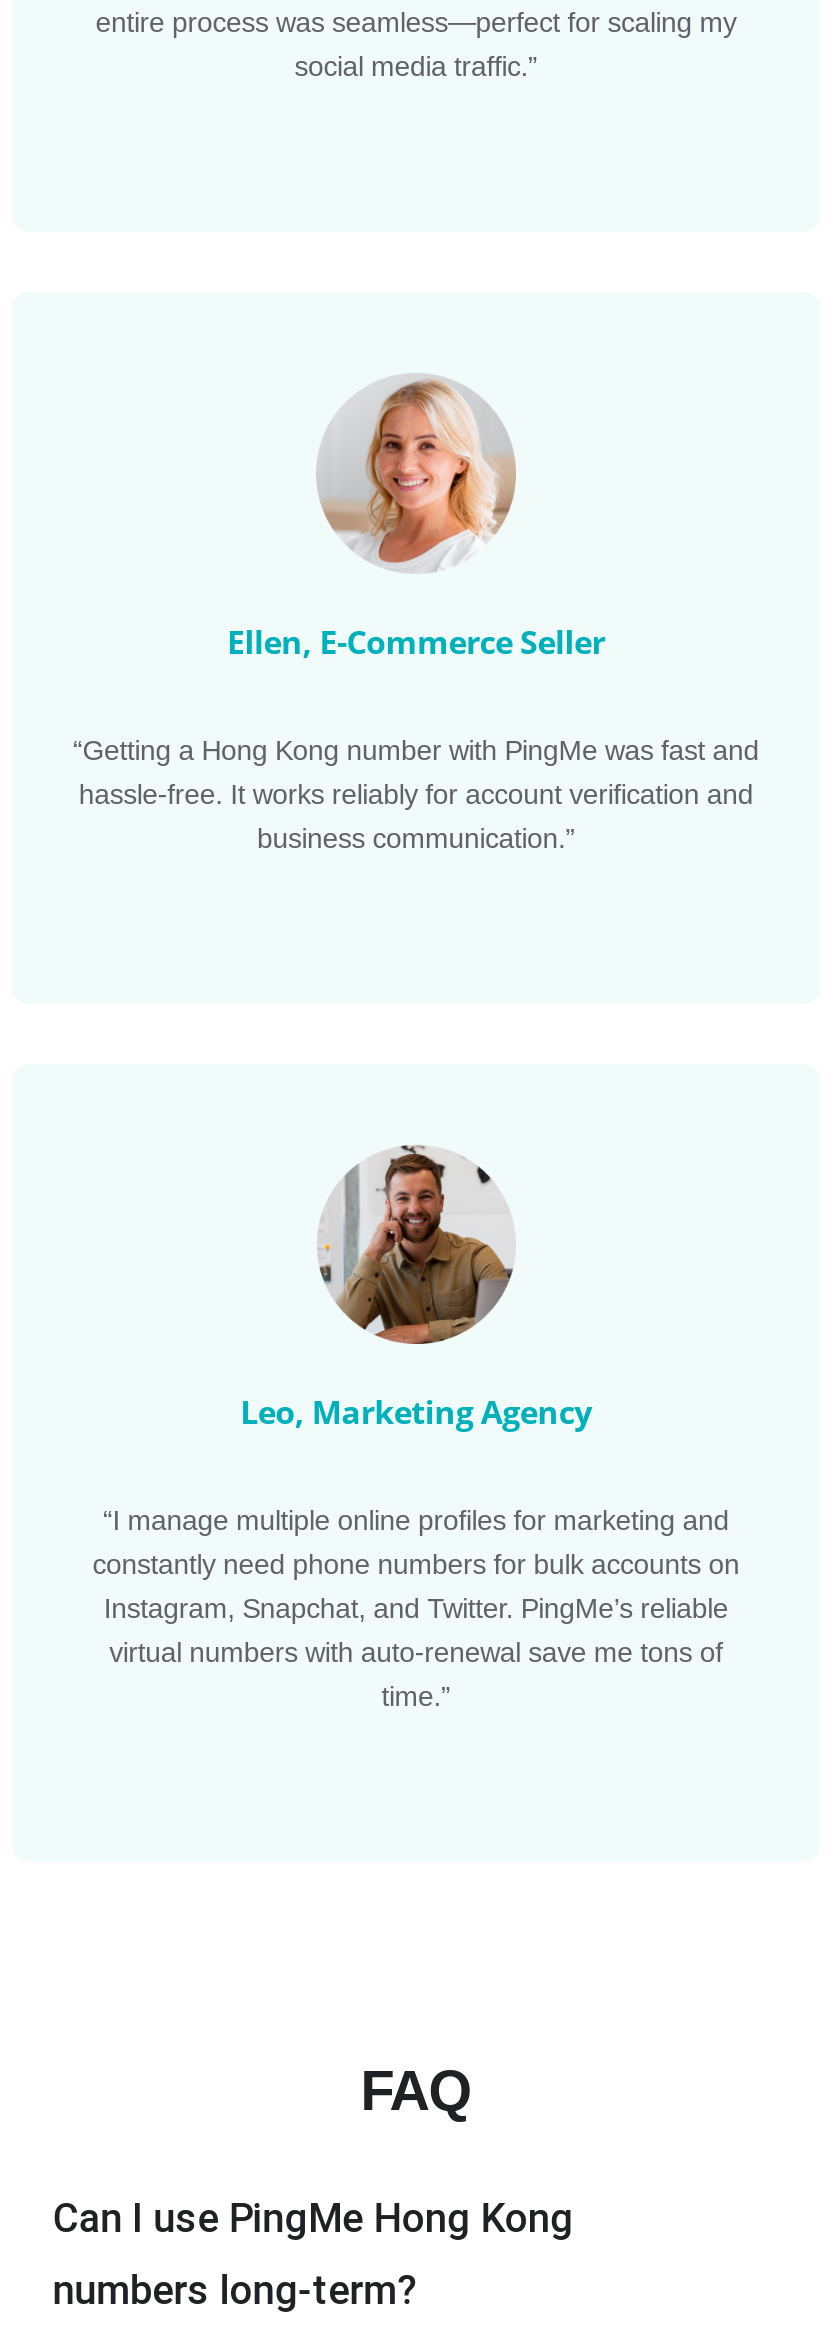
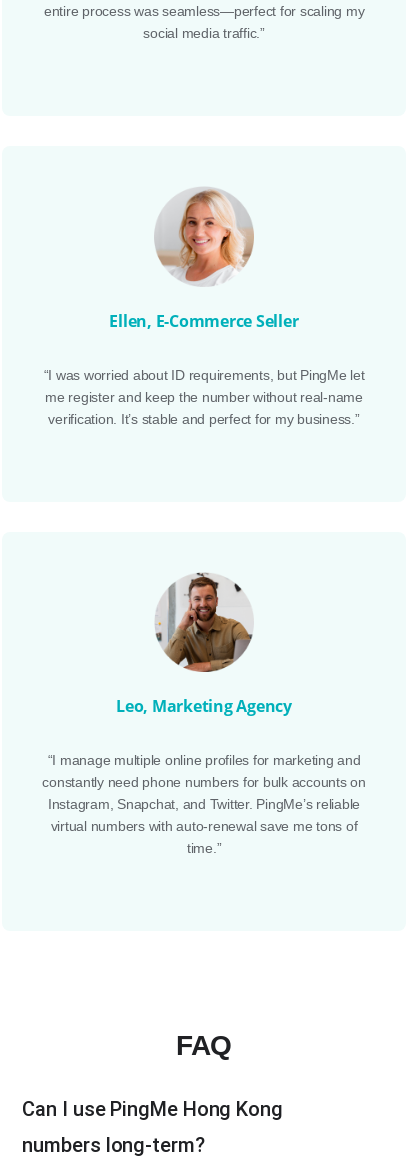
[73,733,759,853] “Getting a Hong Kong number with PingMe was fast and | hassle-free. It works reliably for account verification and | business communication.” -> [43,366,364,426] “I was worried about ID requirements, but PingMe let | me register and keep the number without real-name | verification. It’s stable and perfect for my business.”

